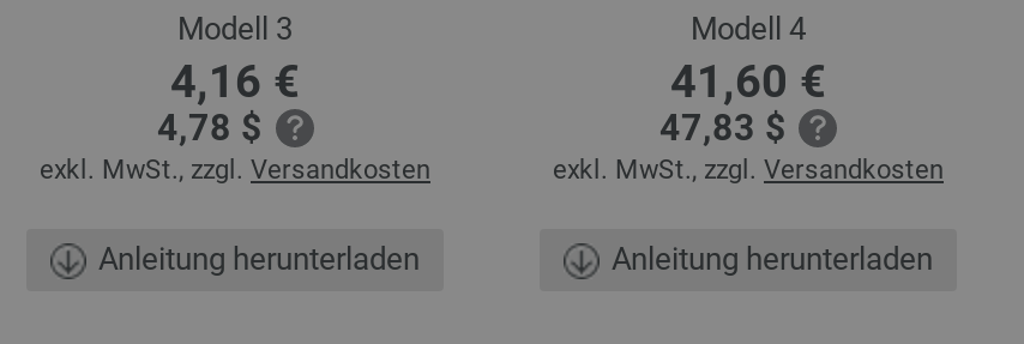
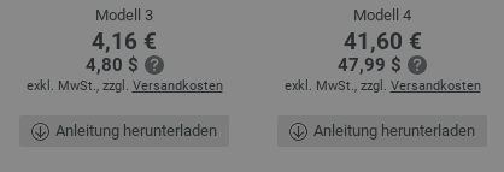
[157,107,263,150] 4,78 $ -> [85,54,138,76] 4,80 $
[659,107,787,150] 47,83 $ -> [338,54,402,76] 47,99 $

